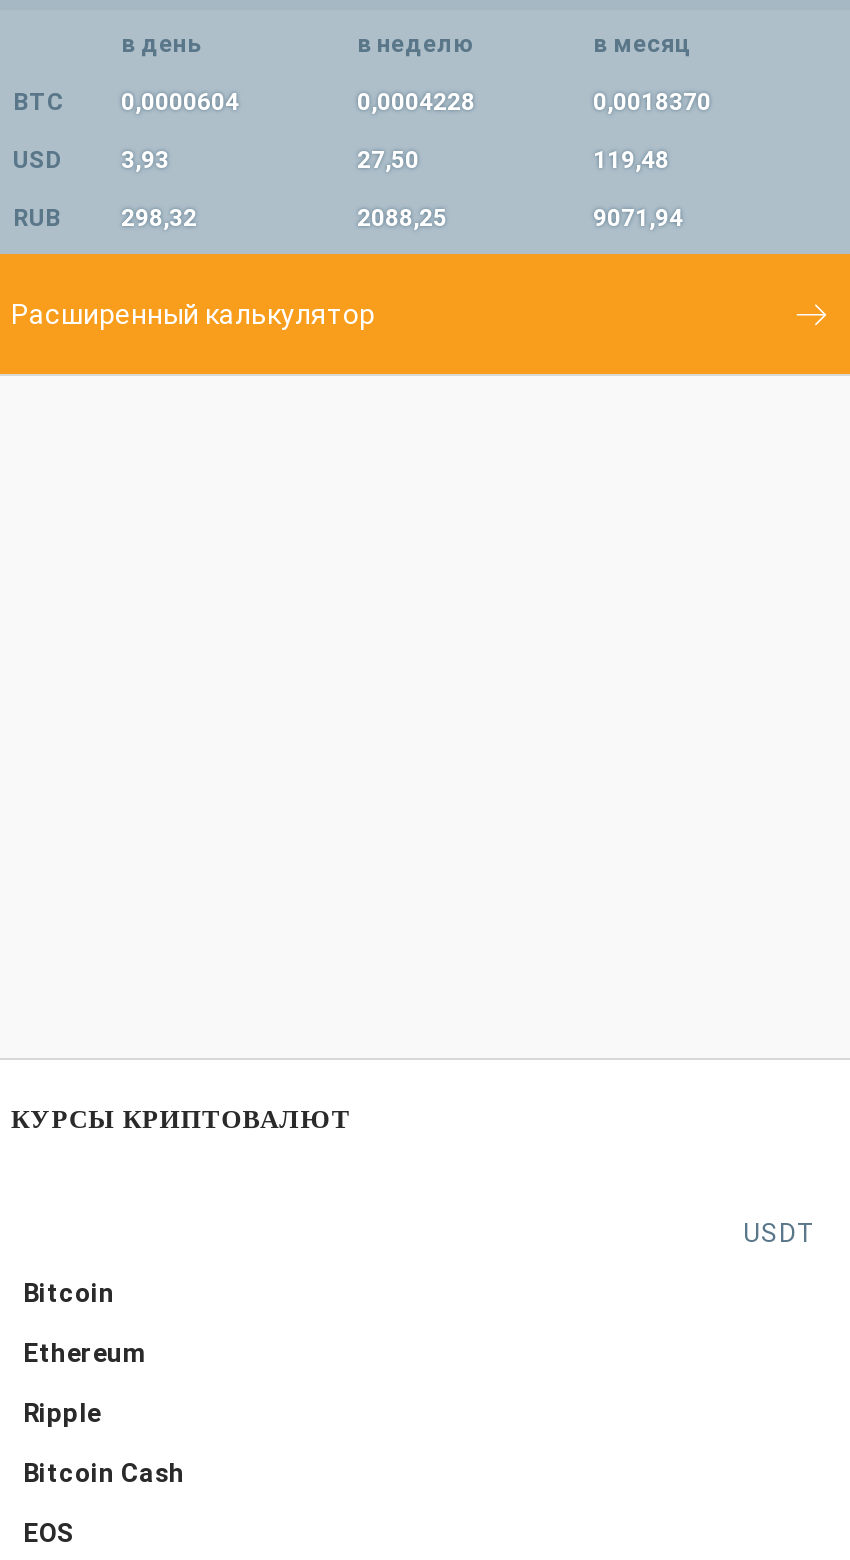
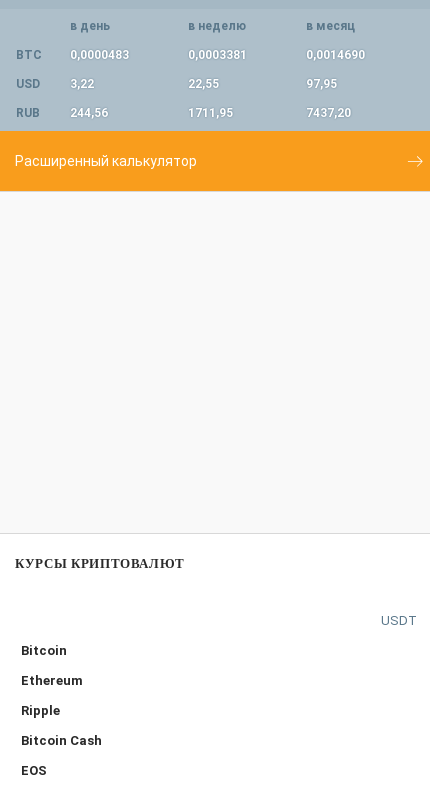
[13,88,239,116] BTC 0,0000604 -> [16,48,129,62] BTC 0,0000483
[357,88,475,116] 0,0004228 -> [188,48,247,62] 0,0003381
[593,88,711,116] 0,0018370 -> [306,48,365,62] 0,0014690
[121,146,169,174] 3,93 -> [70,77,94,91] 3,22
[357,146,419,174] 27,50 -> [188,77,219,91] 22,55
[593,146,669,174] 119,48 -> [306,77,337,91] 97,95
[121,204,197,232] 298,32 -> [70,106,108,120] 244,56
[357,204,447,232] 2088,25 -> [188,106,233,120] 1711,95
[593,204,683,232] 9071,94 -> [306,106,351,120] 7437,20

